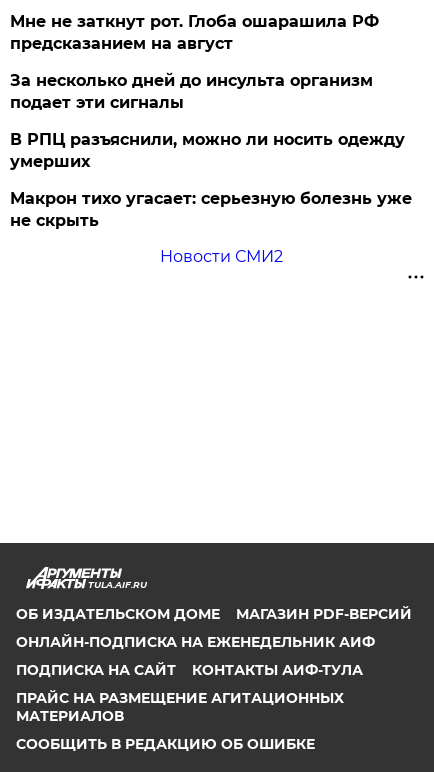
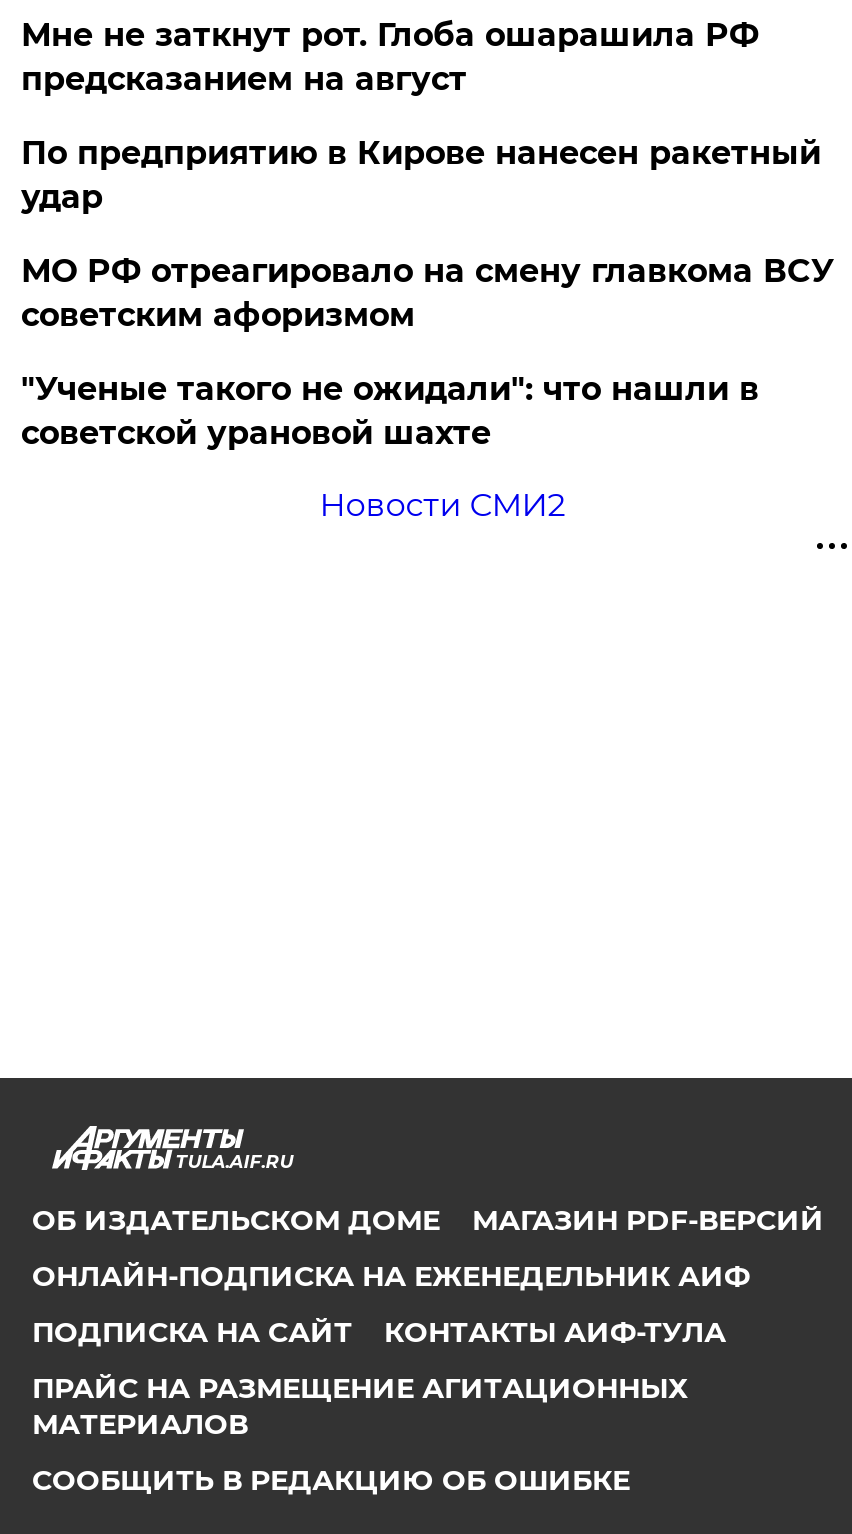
[10,71,373,112] За несколько дней до инсульта организм | подает эти сигналы -> [21,135,821,217] По предприятию в Кирове нанесен ракетный | удар
[10,130,405,171] В РПЦ разъяснили, можно ли носить одежду | умерших -> [21,253,835,335] МО РФ отреагировало на смену главкома ВСУ | советским афоризмом
[10,189,412,230] Макрон тихо угасает: серьезную болезнь уже | не скрыть -> [21,371,759,453] "Ученые такого не ожидали": что нашли в | советской урановой шахте

